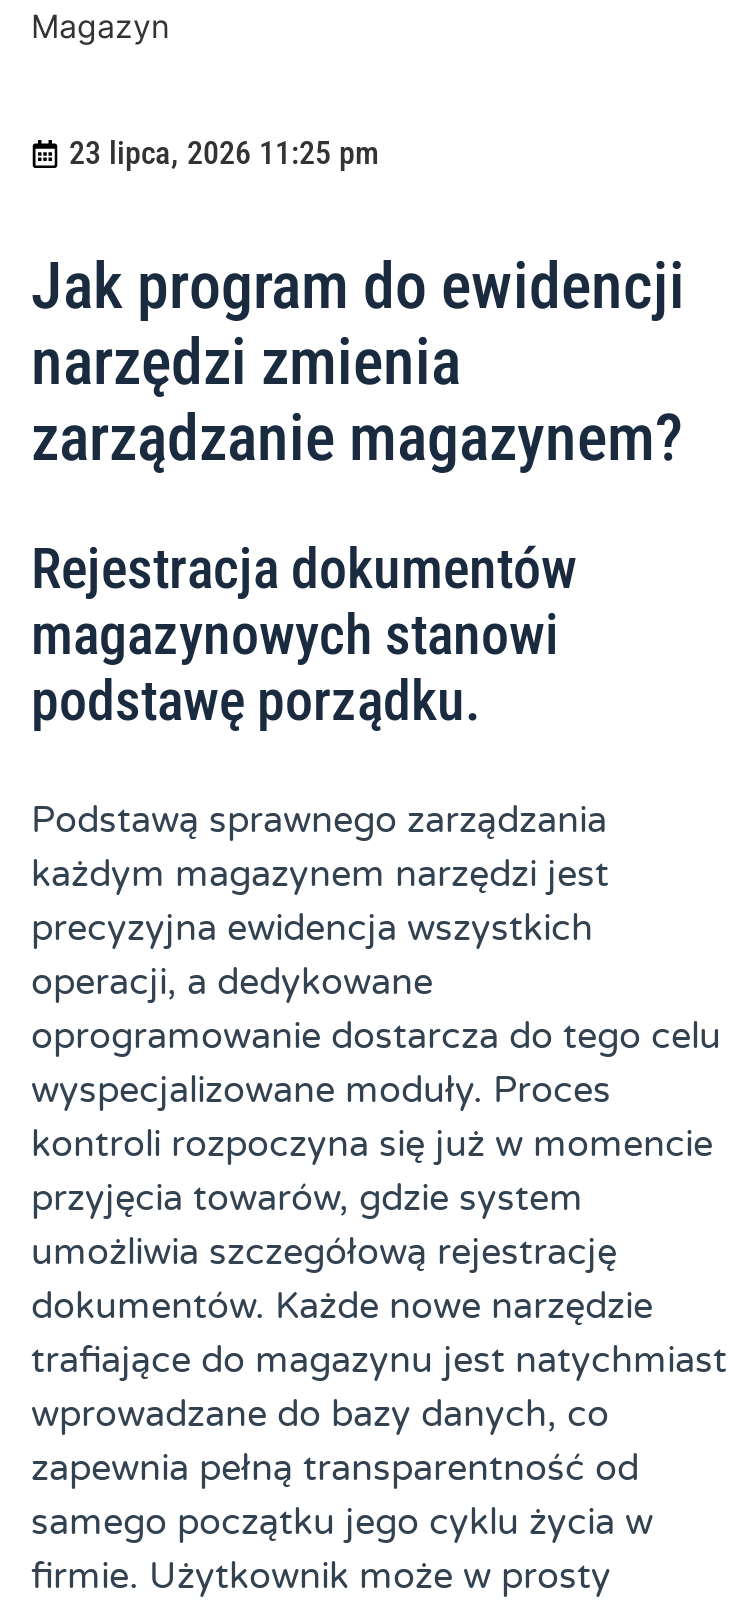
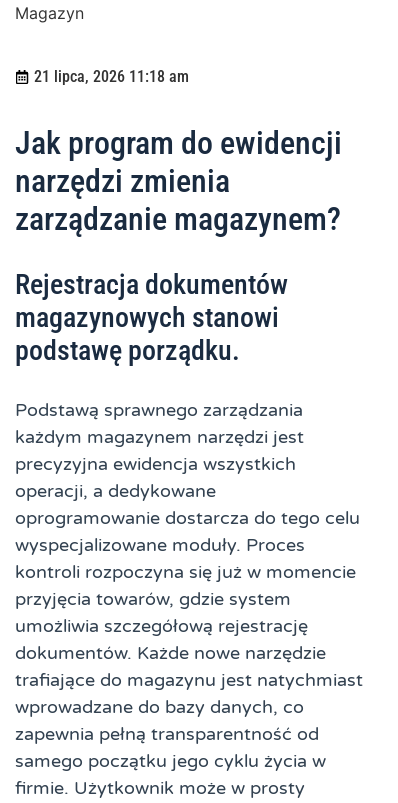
[69,134,379,172] 23 lipca, 2026 11:25 pm -> [34,67,189,86] 21 lipca, 2026 11:18 am

